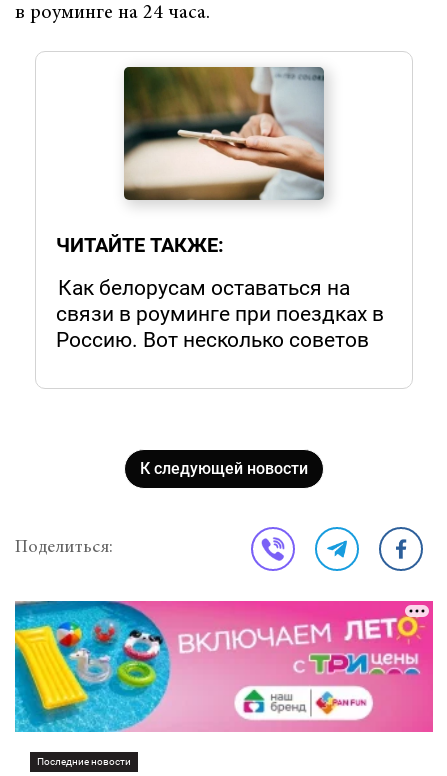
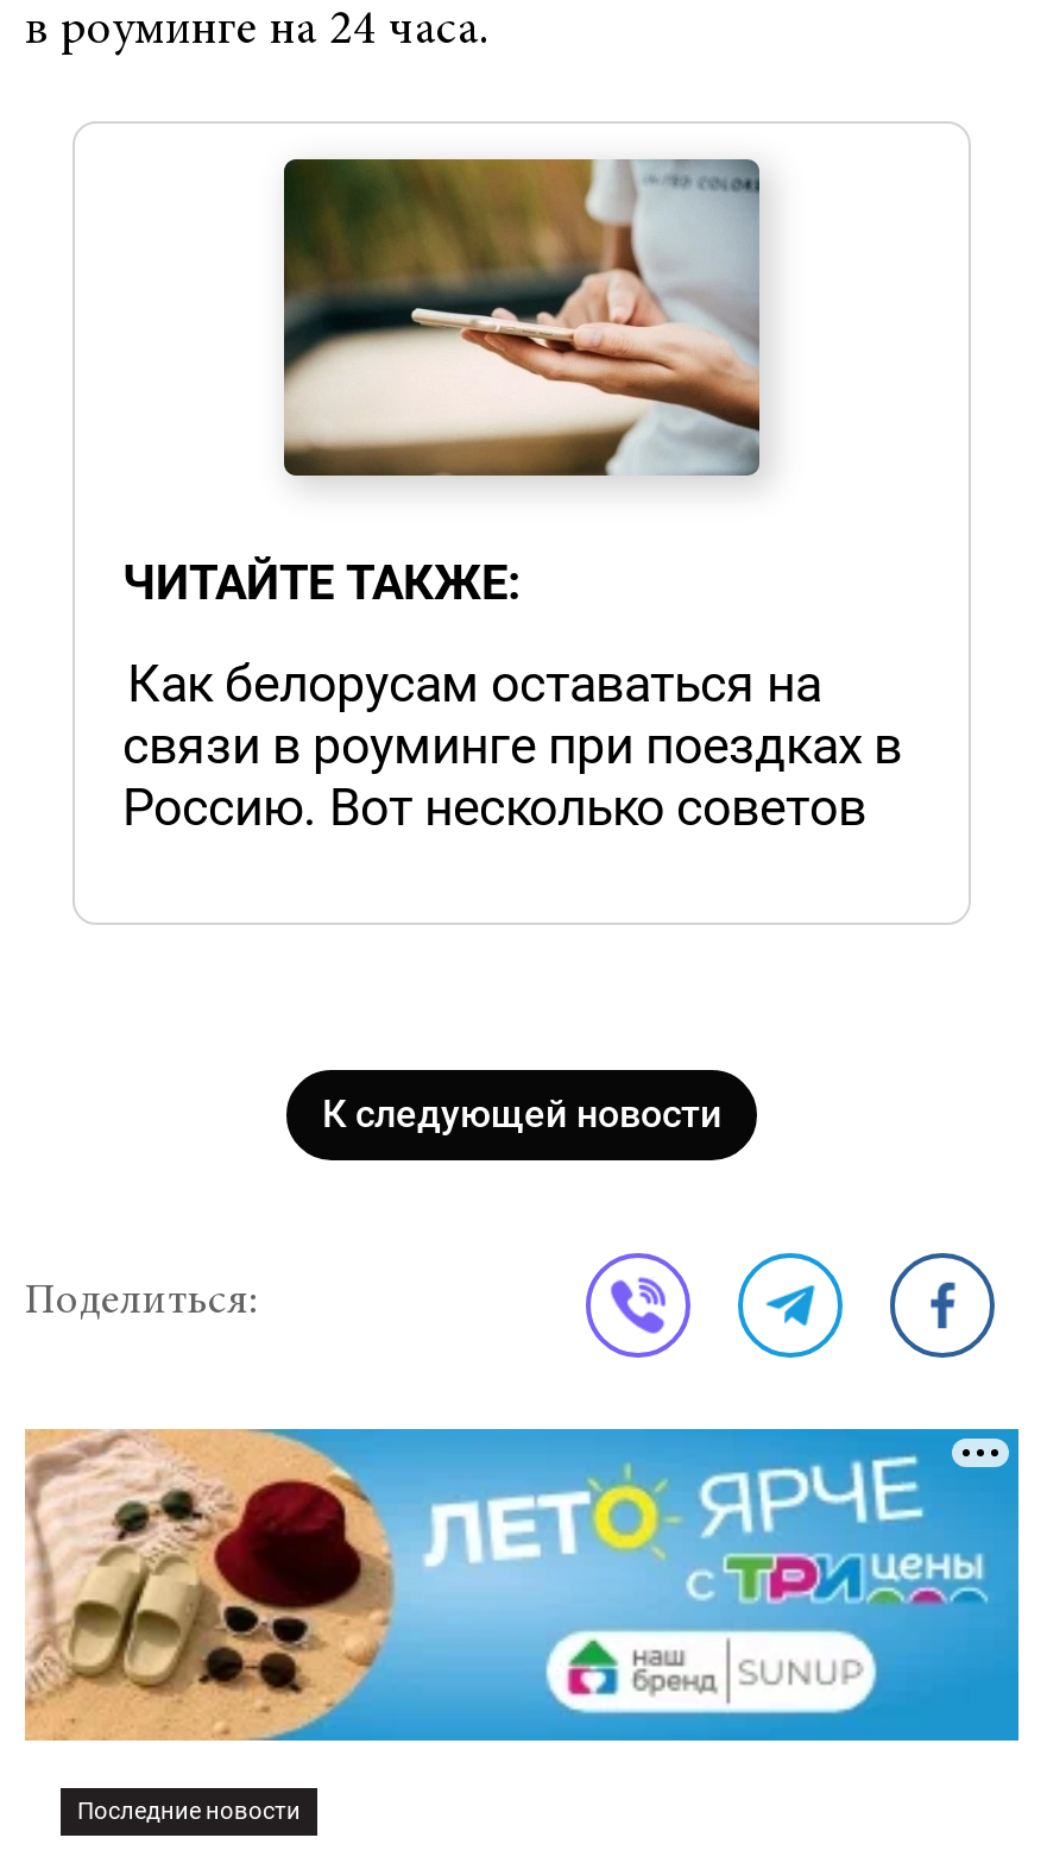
[14,600,434,733] [image] -> [23,1427,1021,1743] [image]

